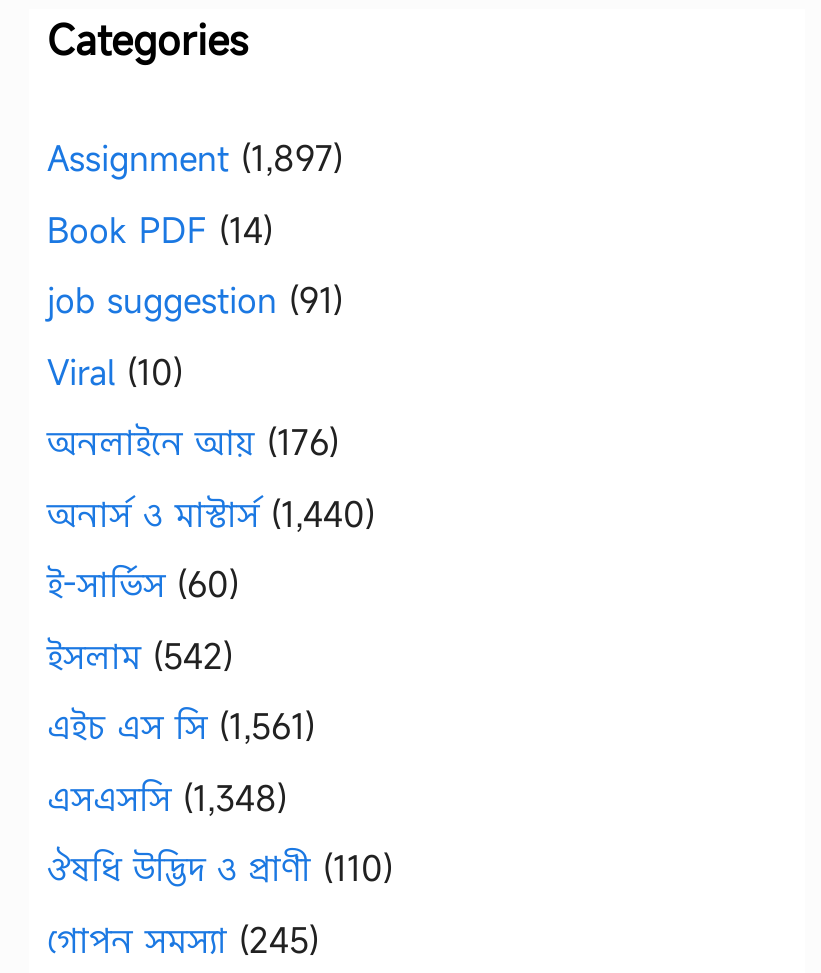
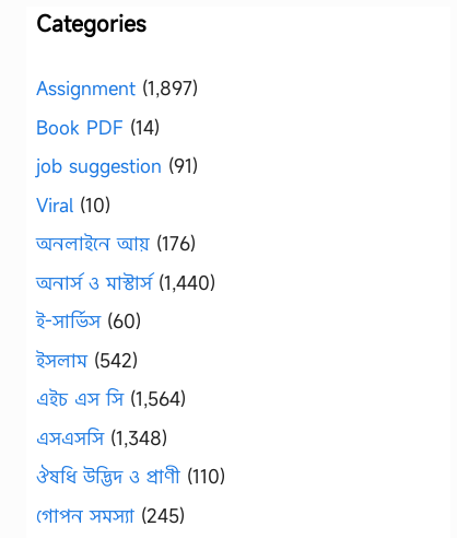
[47,703,315,749] এইচ এস সি (1,561) -> [36,386,186,411] এইচ এস সি (1,564)

